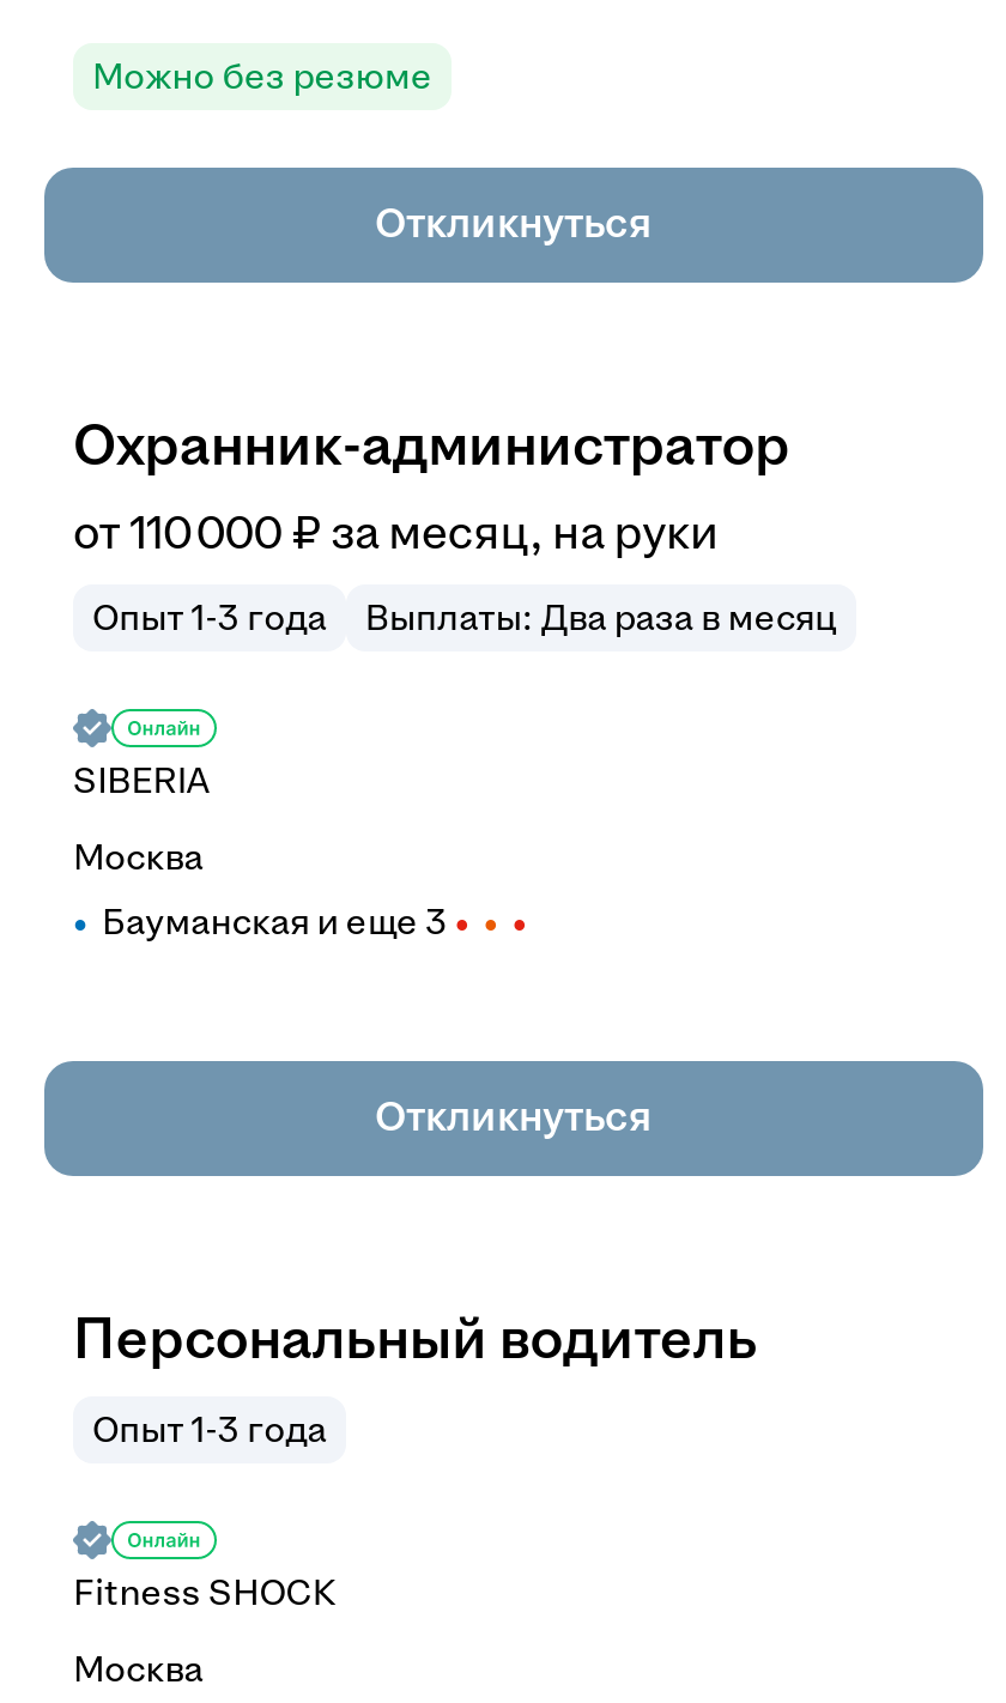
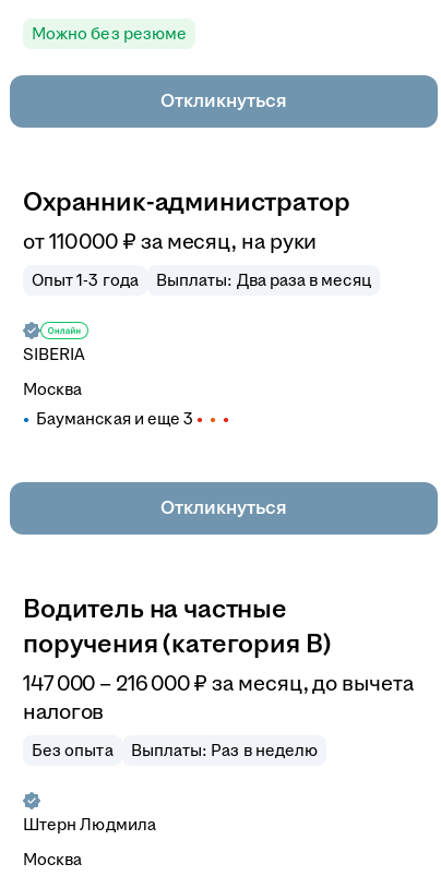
[73,1308,757,1449] Персональный водитель | Опыт 1-3 года -> [23,595,413,759] Водитель на частные | поручения (категория В) | 147 000 – 216 000 ₽ за месяц, до вычета | налогов | Без опыта | Выплаты: Раз в неделю
[73,1571,336,1612] Fitness SHOCK -> [23,815,156,833] Штерн Людмила

